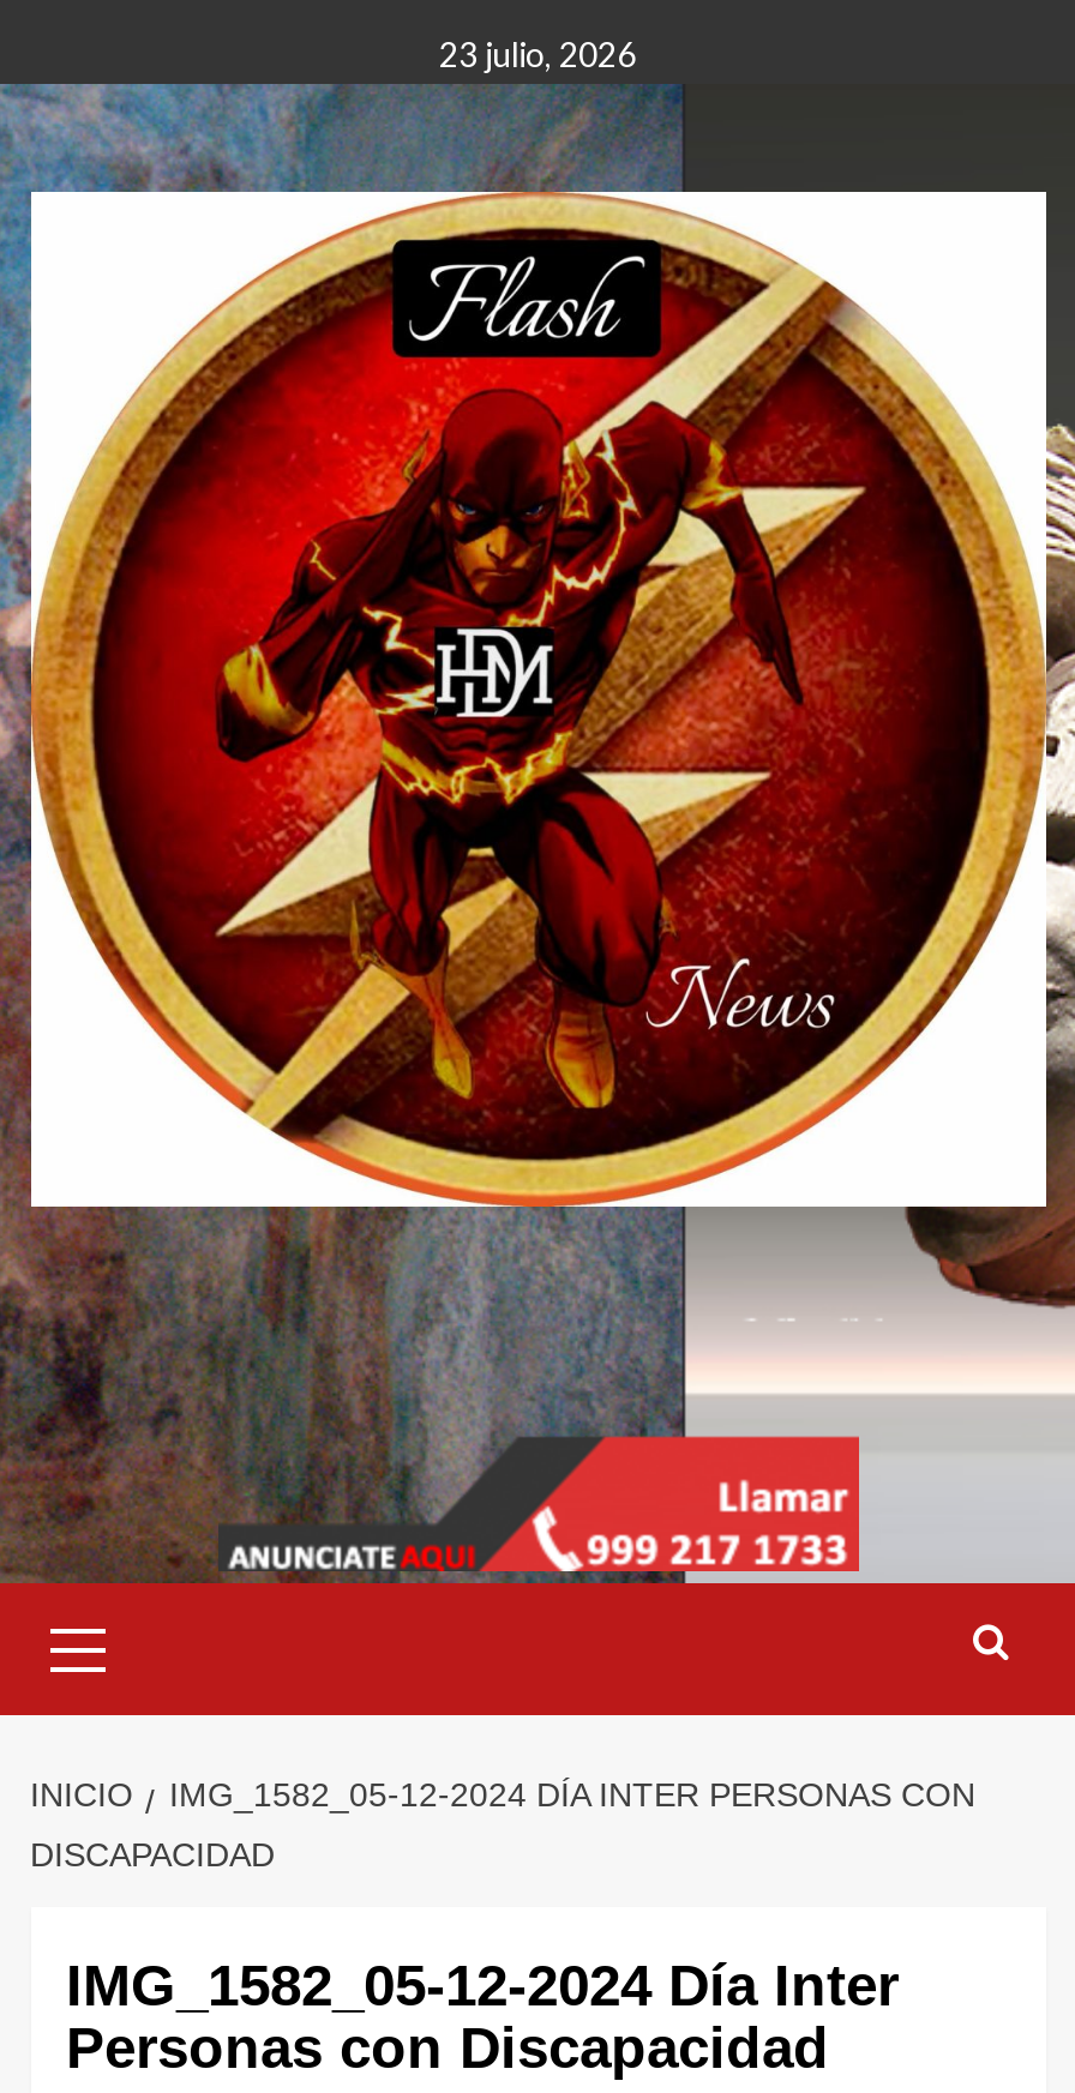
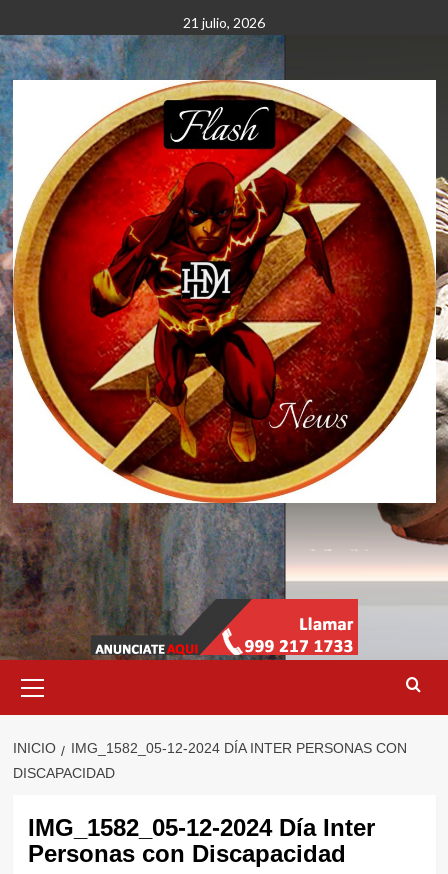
[439,34,636,74] 23 julio, 2026 -> [183,14,265,31] 21 julio, 2026

